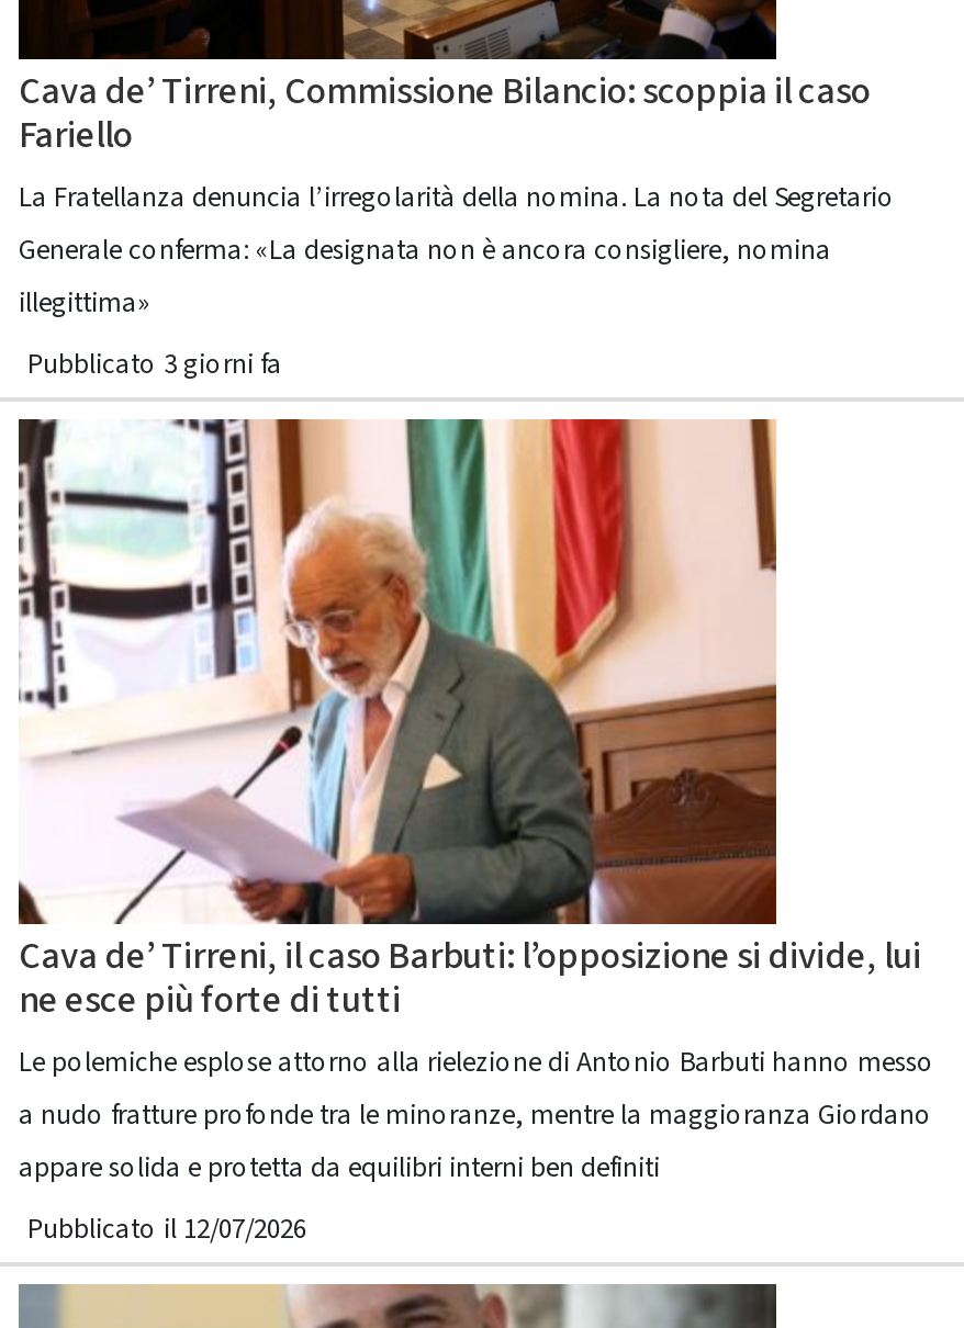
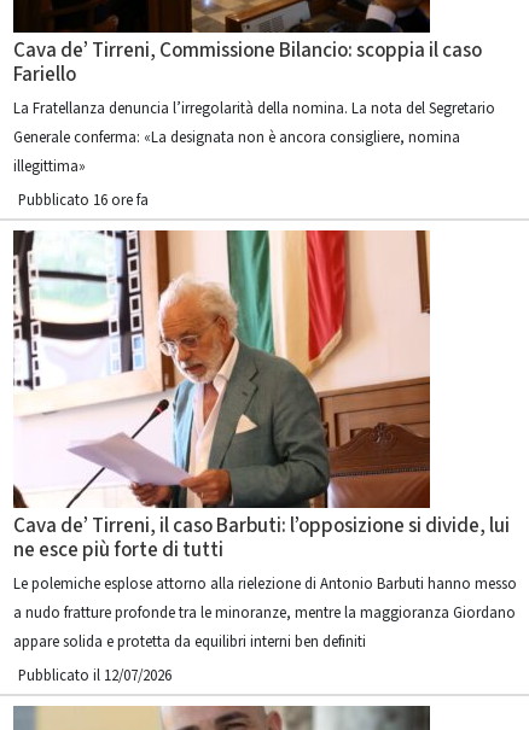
[27,345,282,384] Pubblicato 3 giorni fa -> [18,189,149,211] Pubblicato 16 ore fa

